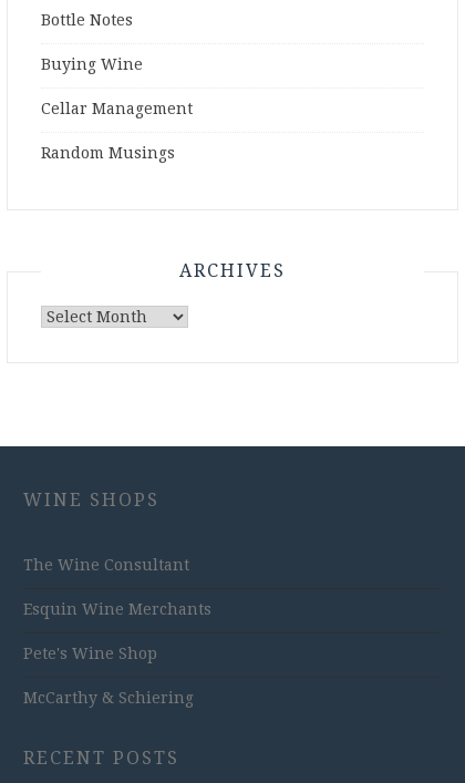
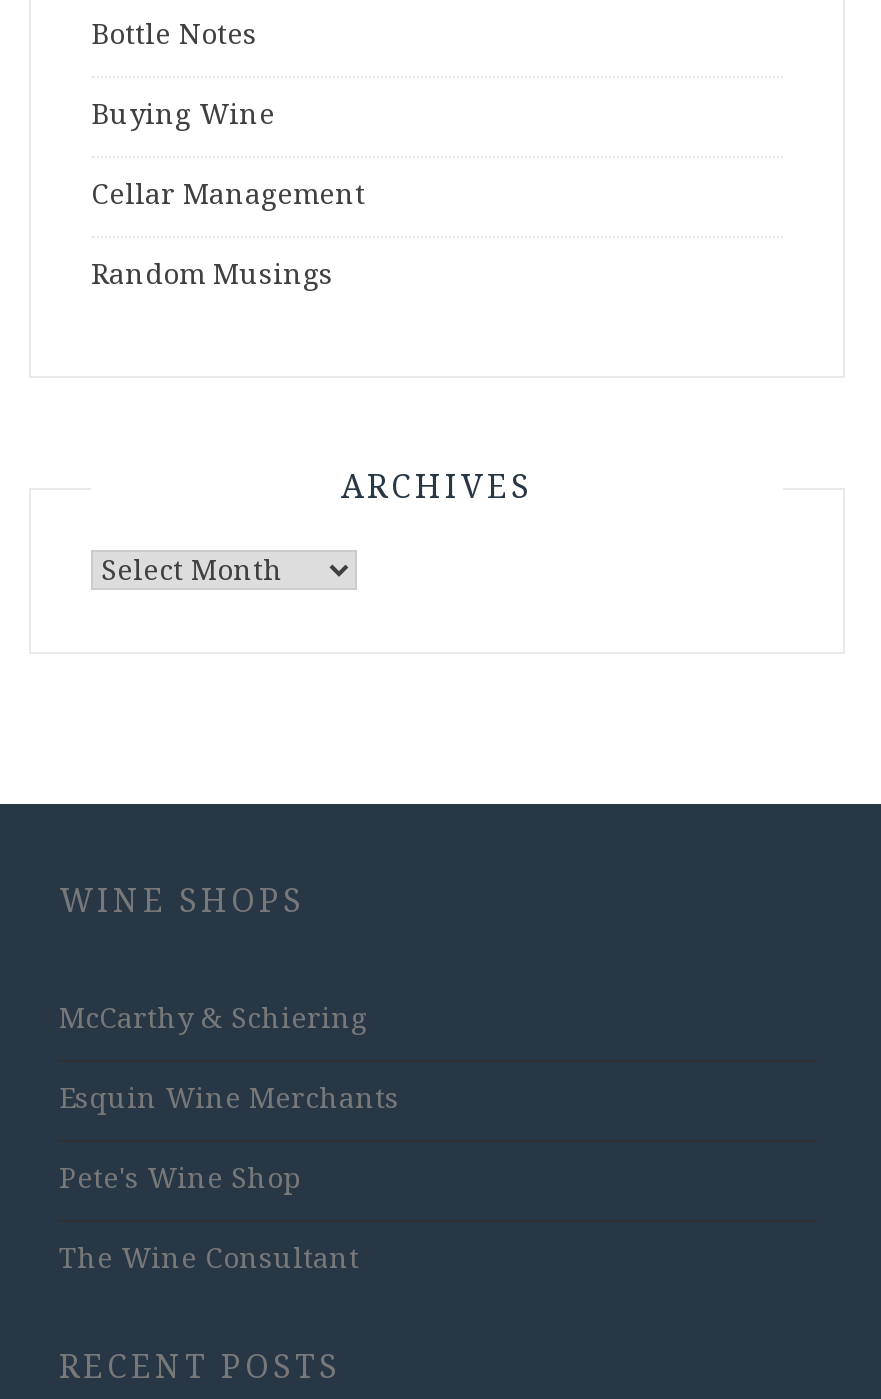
moved [23,556,189,574] -> [59,1242,359,1274]: The Wine Consultant
moved [23,689,194,707] -> [59,1002,367,1034]: McCarthy & Schiering

